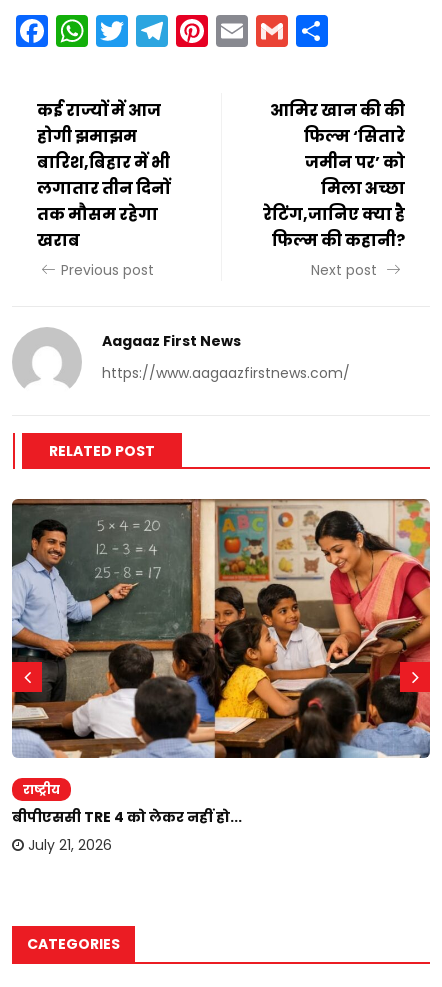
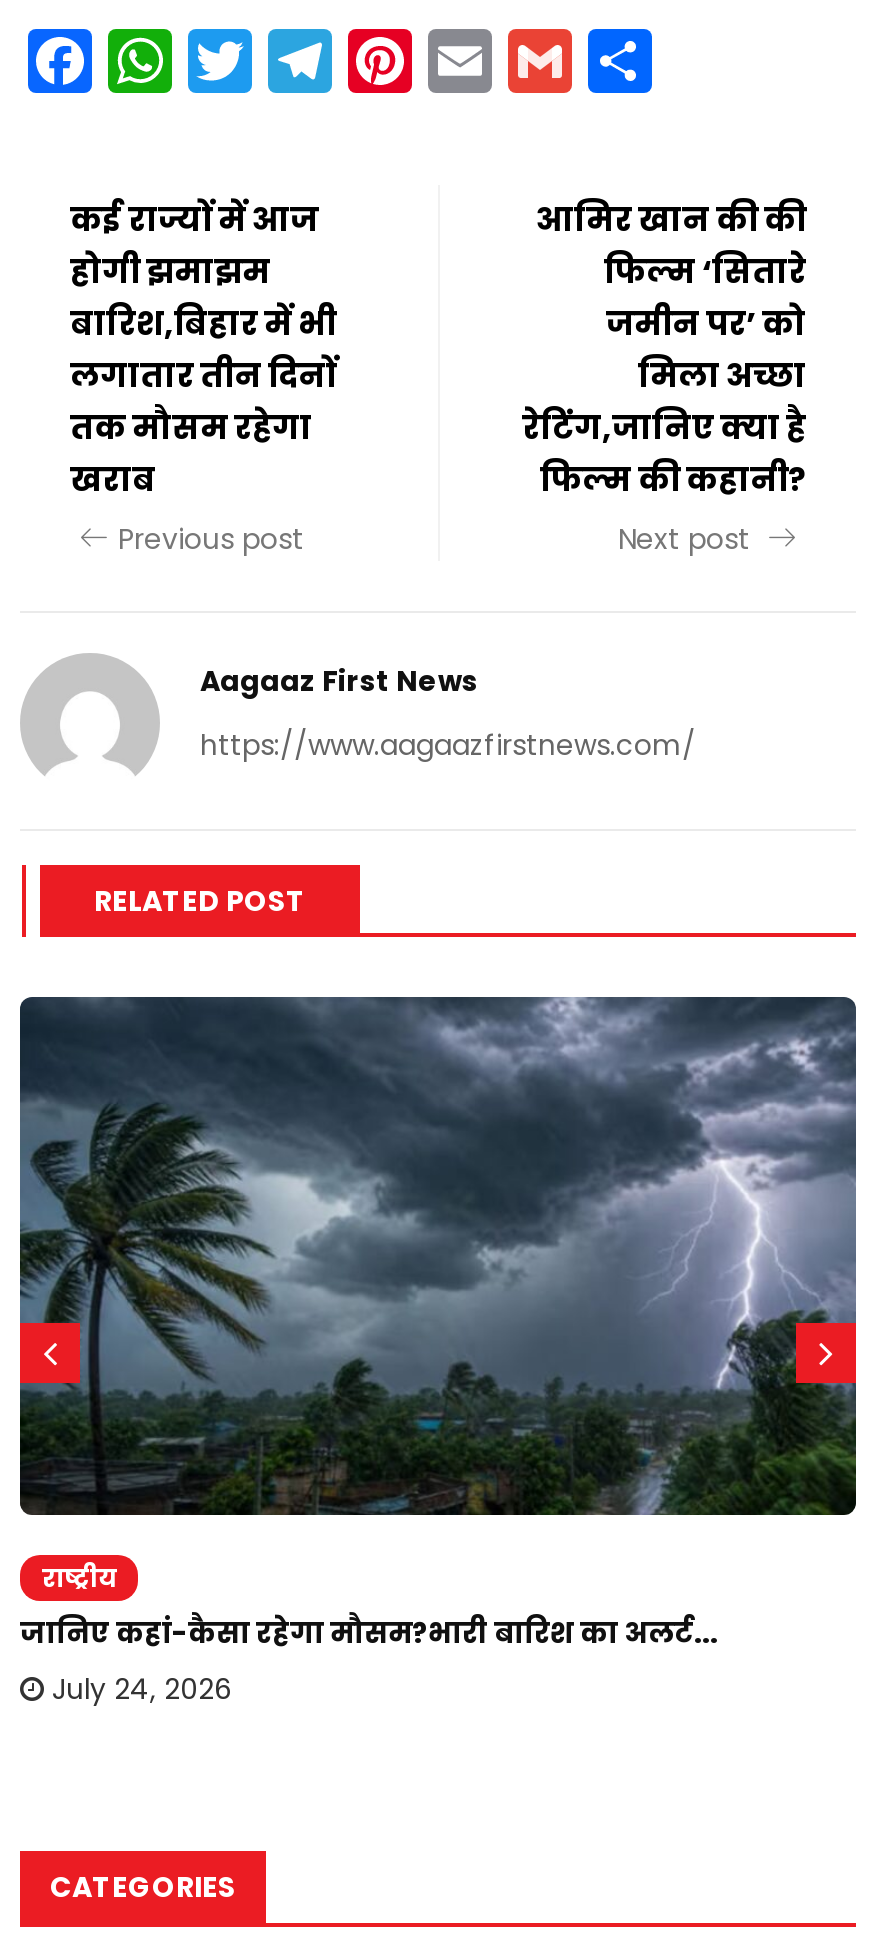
[11,498,431,759] [image] -> [18,995,858,1517] [image]
[12,807,242,855] बीपीएससी TRE 4 को लेकर नहीं हो... | July 21, 2026 -> [20,1613,718,1709] जानिए कहां-कैसा रहेगा मौसम?भारी बारिश का अलर्ट... | July 24, 2026

